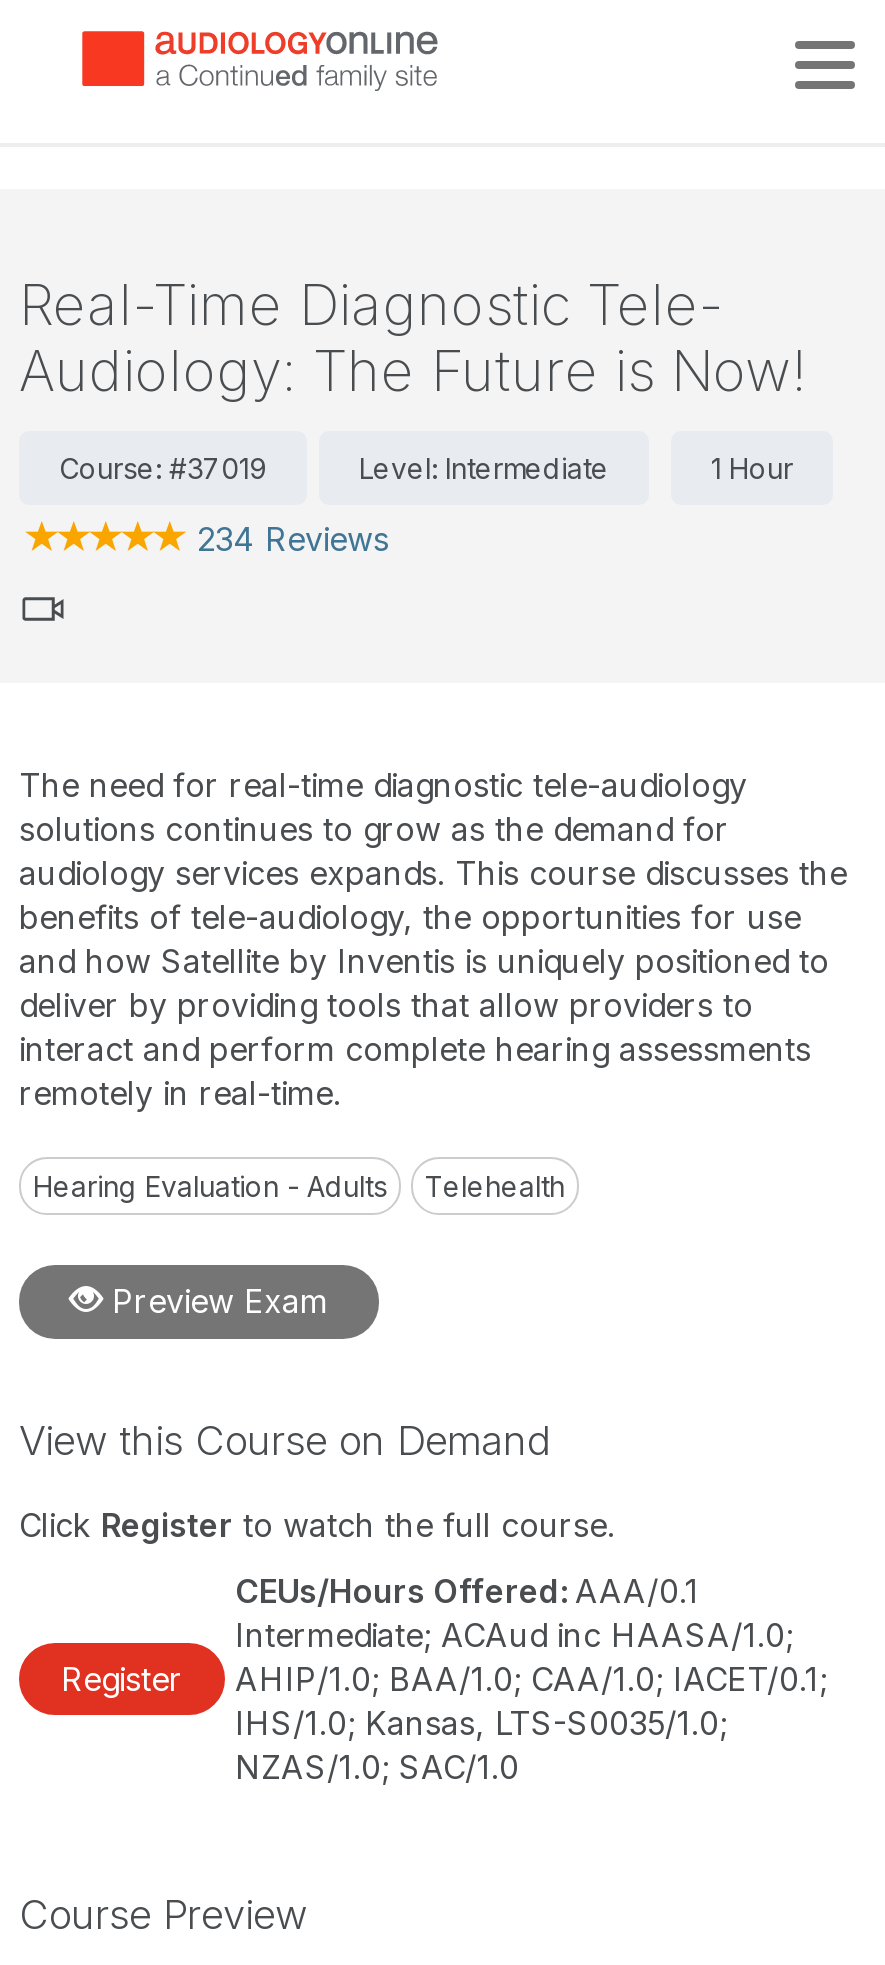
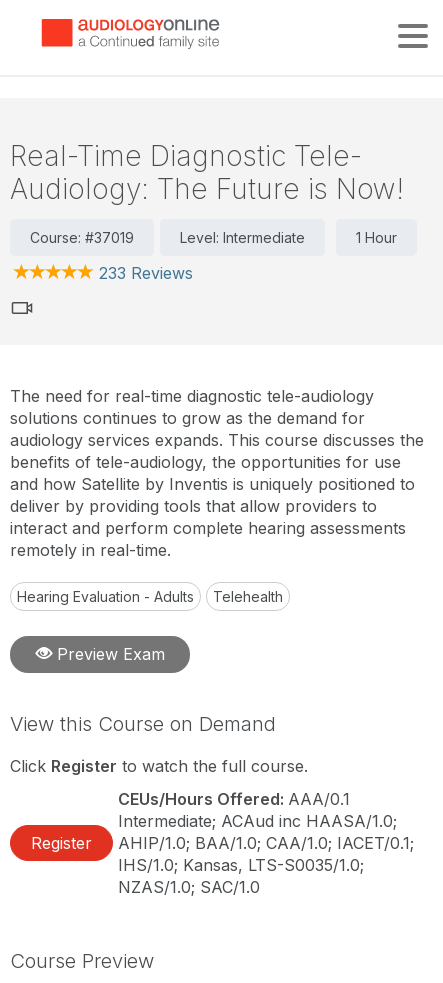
[197,519,389,559] 234 Reviews -> [99,263,193,283] 233 Reviews

